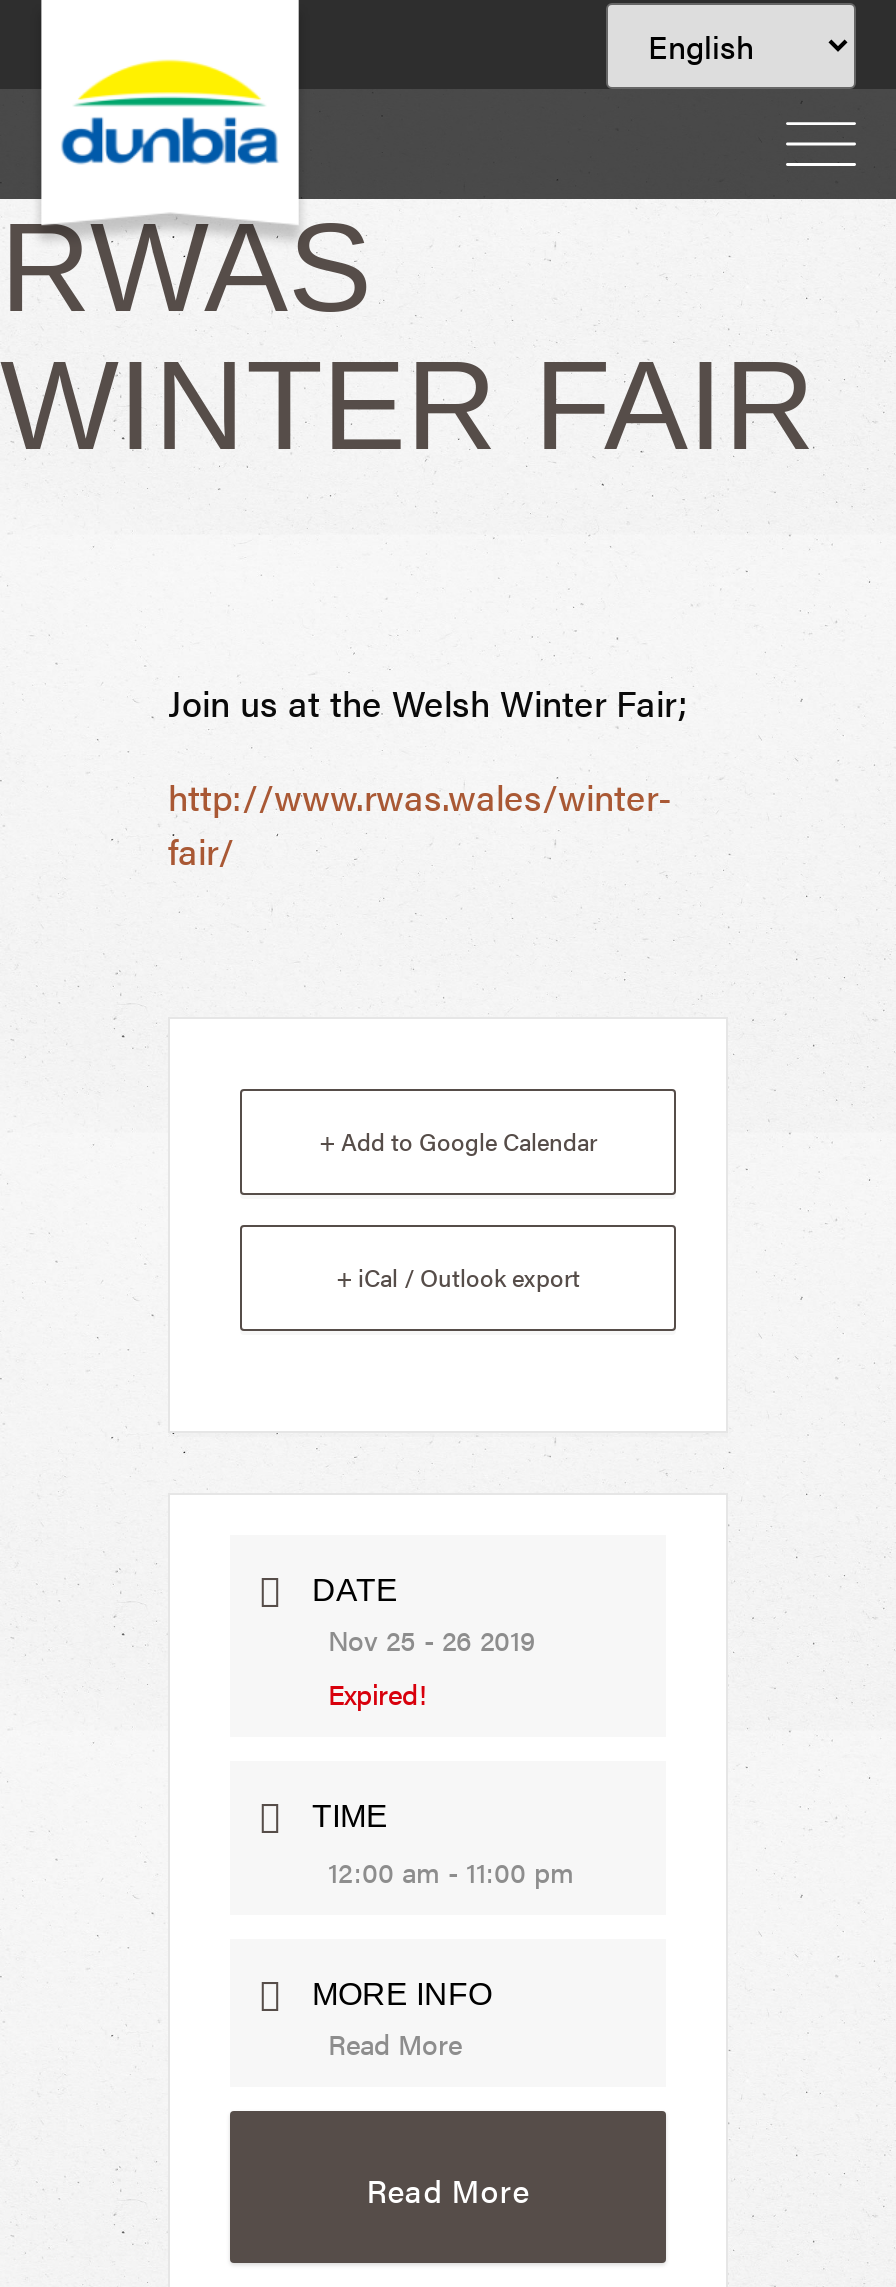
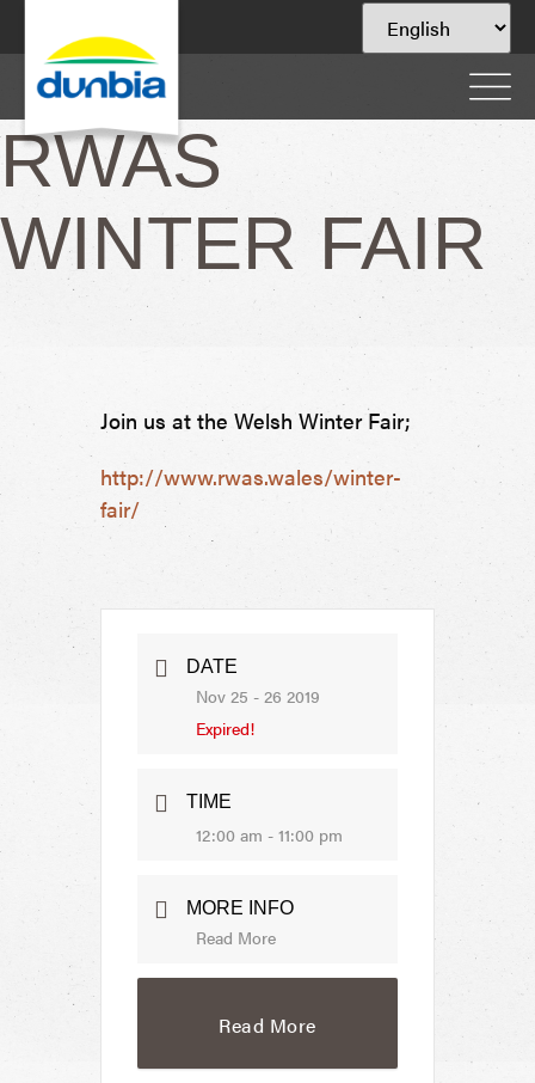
[319,1123,597,1159] + Add to Google Calendar -> none
[336,1259,580,1295] + iCal / Outlook export -> none

